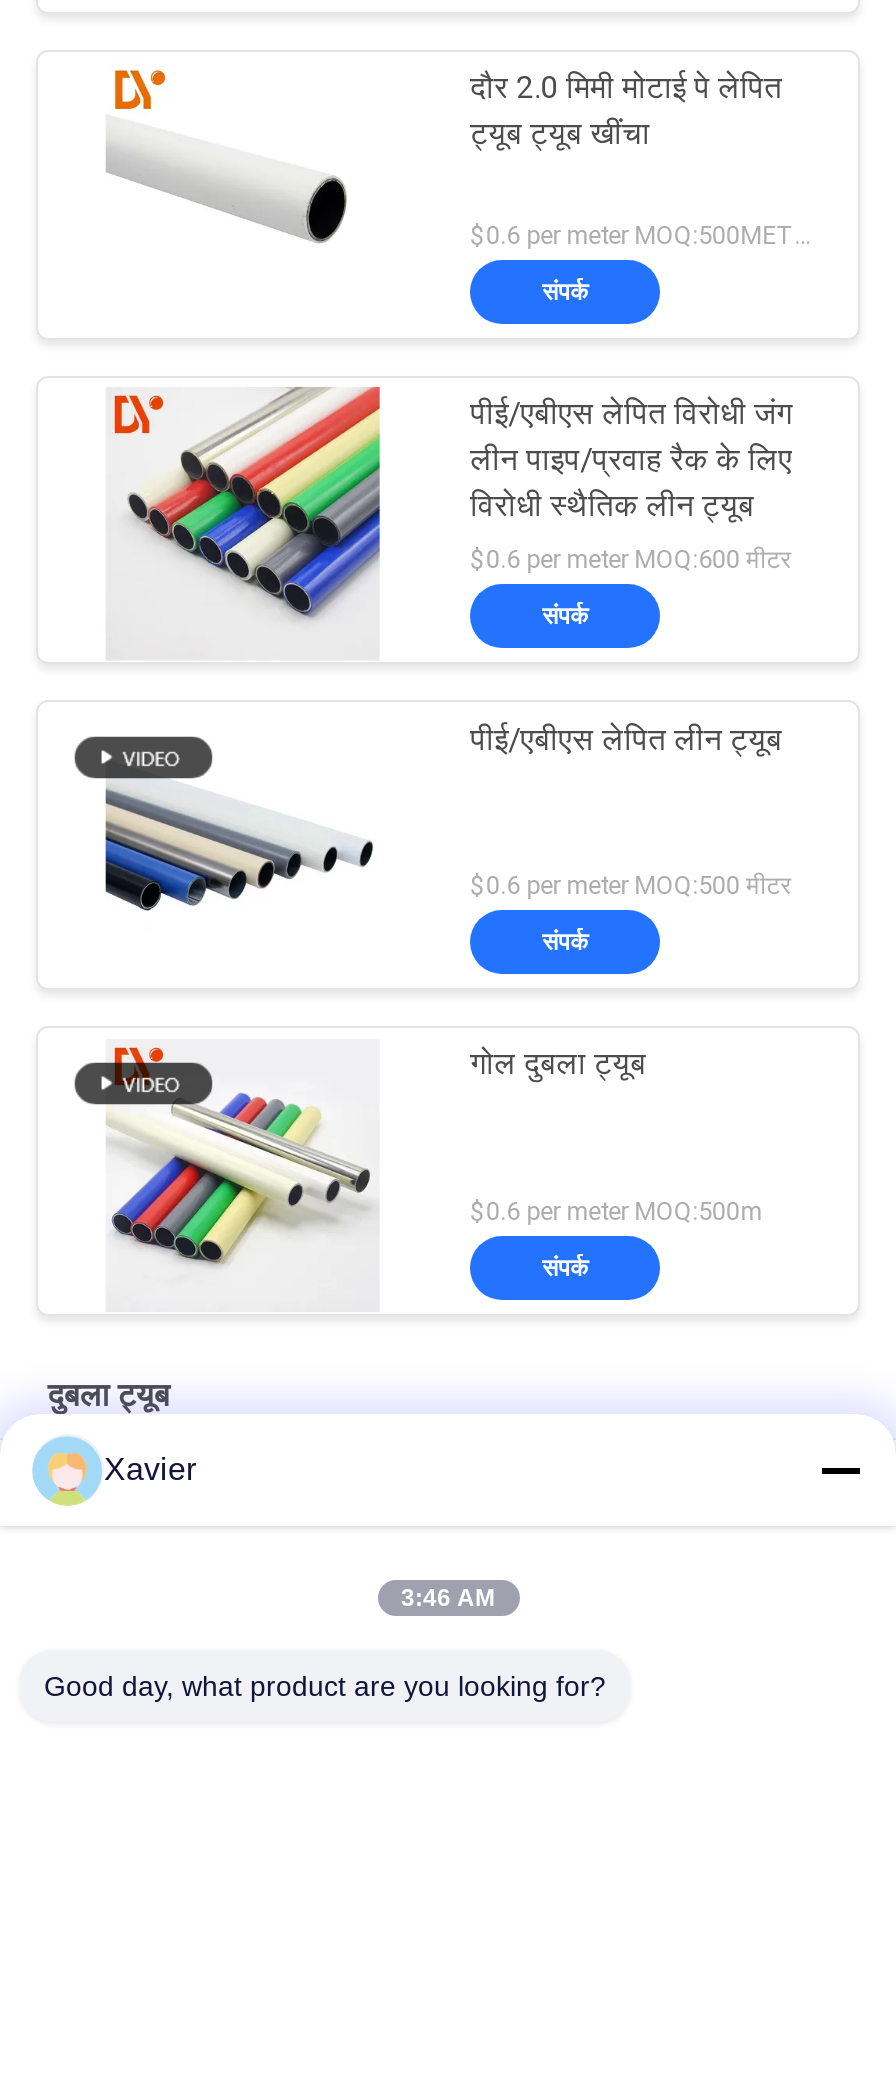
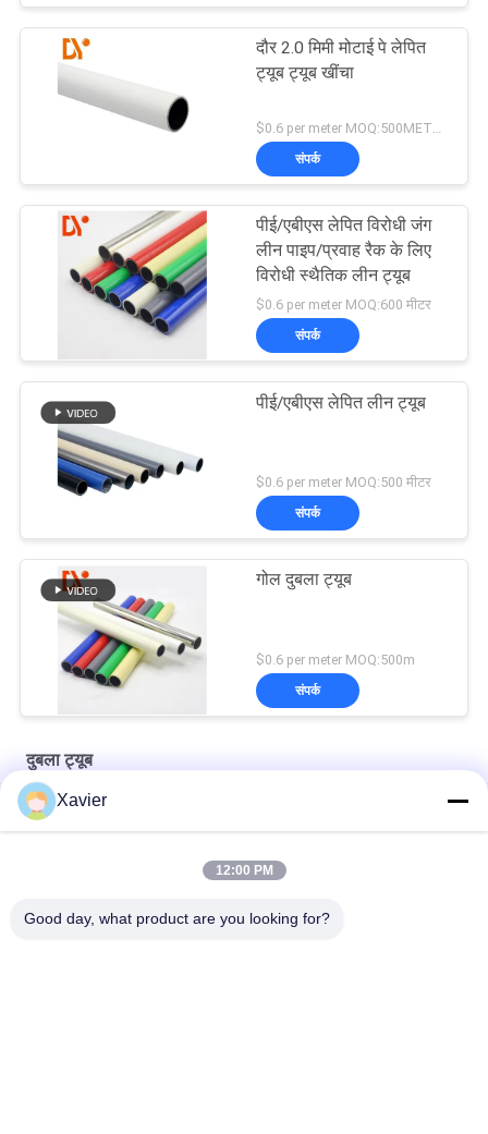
[401,1584,495,1612] 3:46 AM -> [215,863,273,878] 12:00 PM

